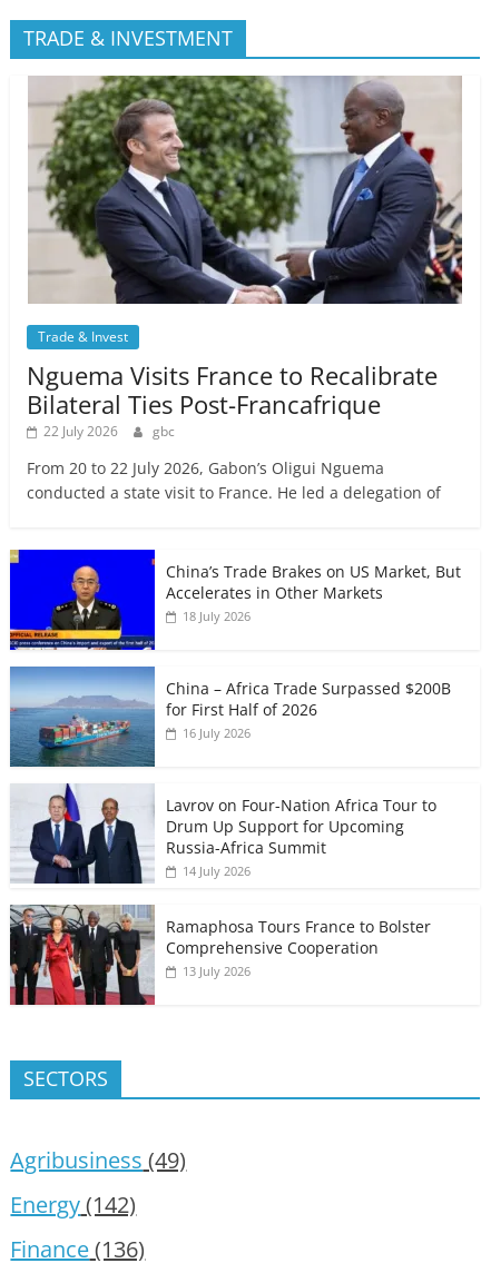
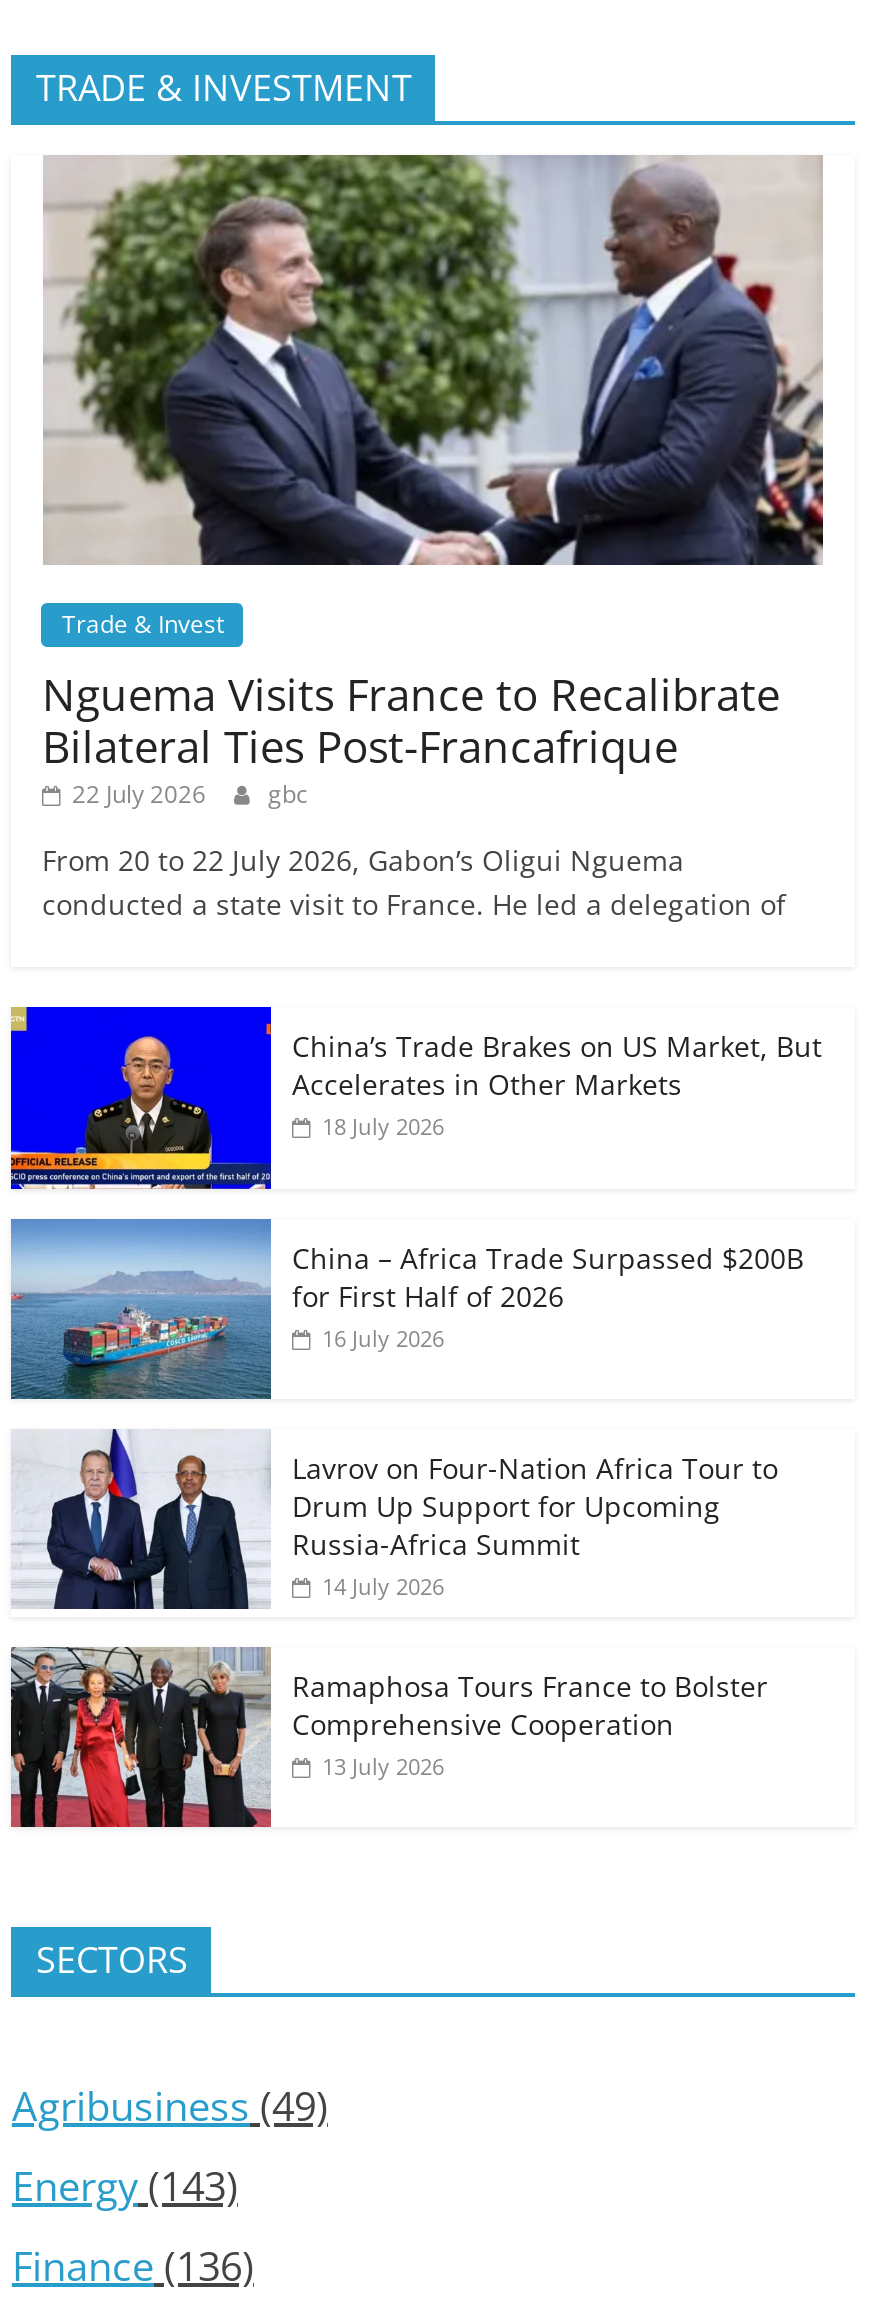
[10,1189,136,1219] Energy (142) -> [12,2158,238,2212] Energy (143)

